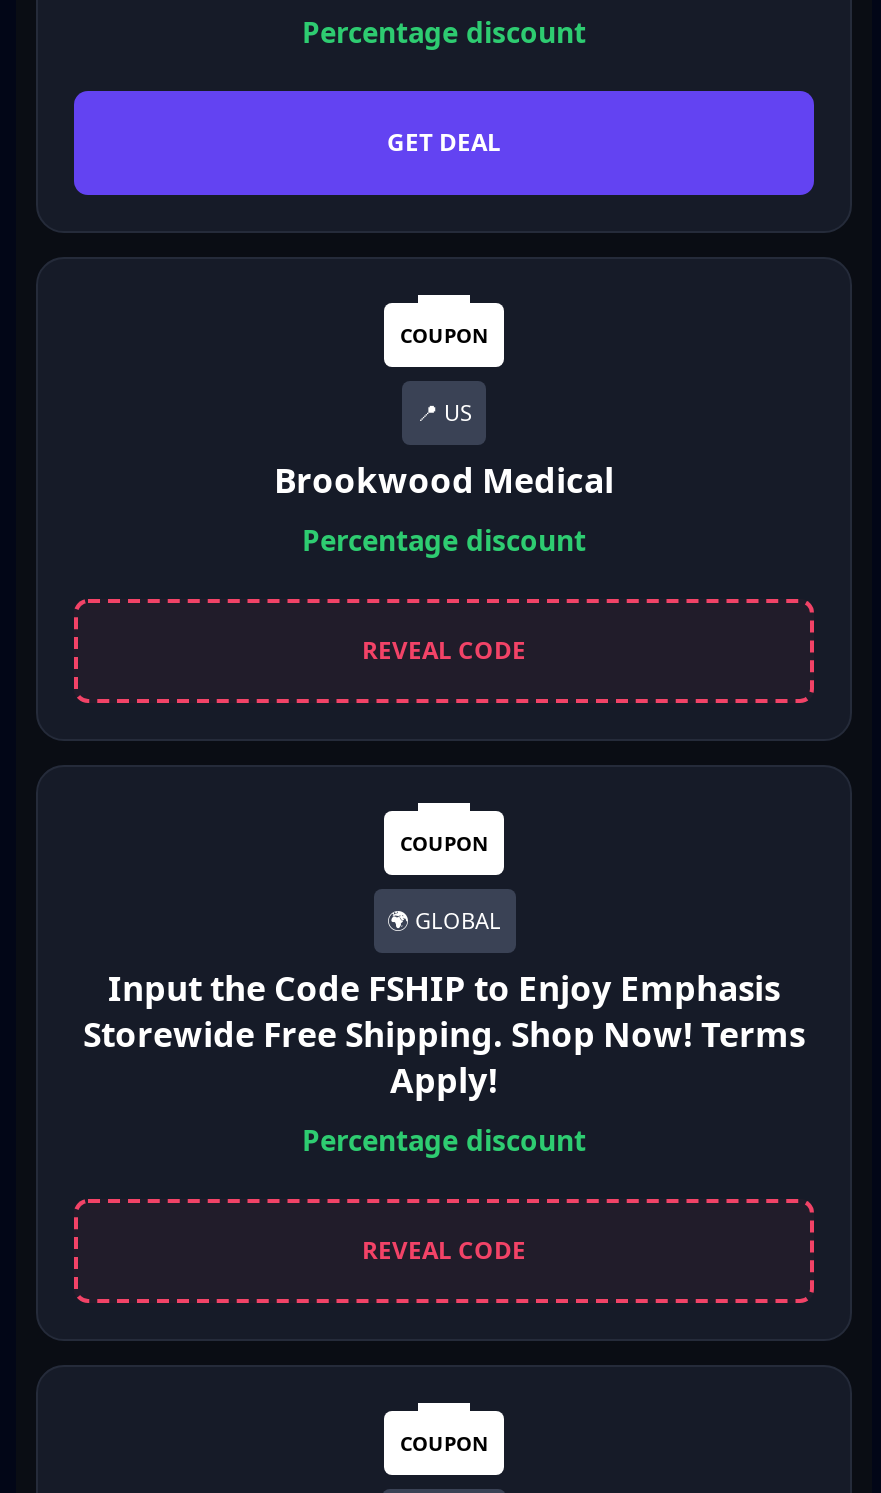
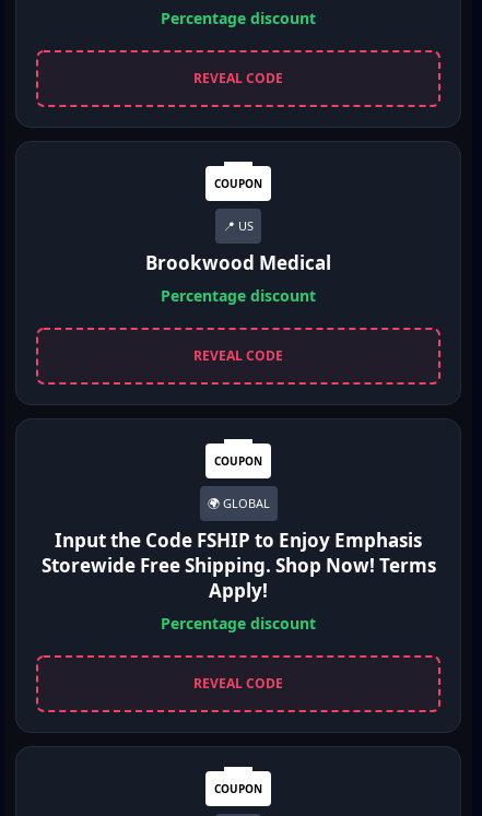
[387,125,501,159] GET DEAL -> [193,69,283,87] REVEAL CODE

